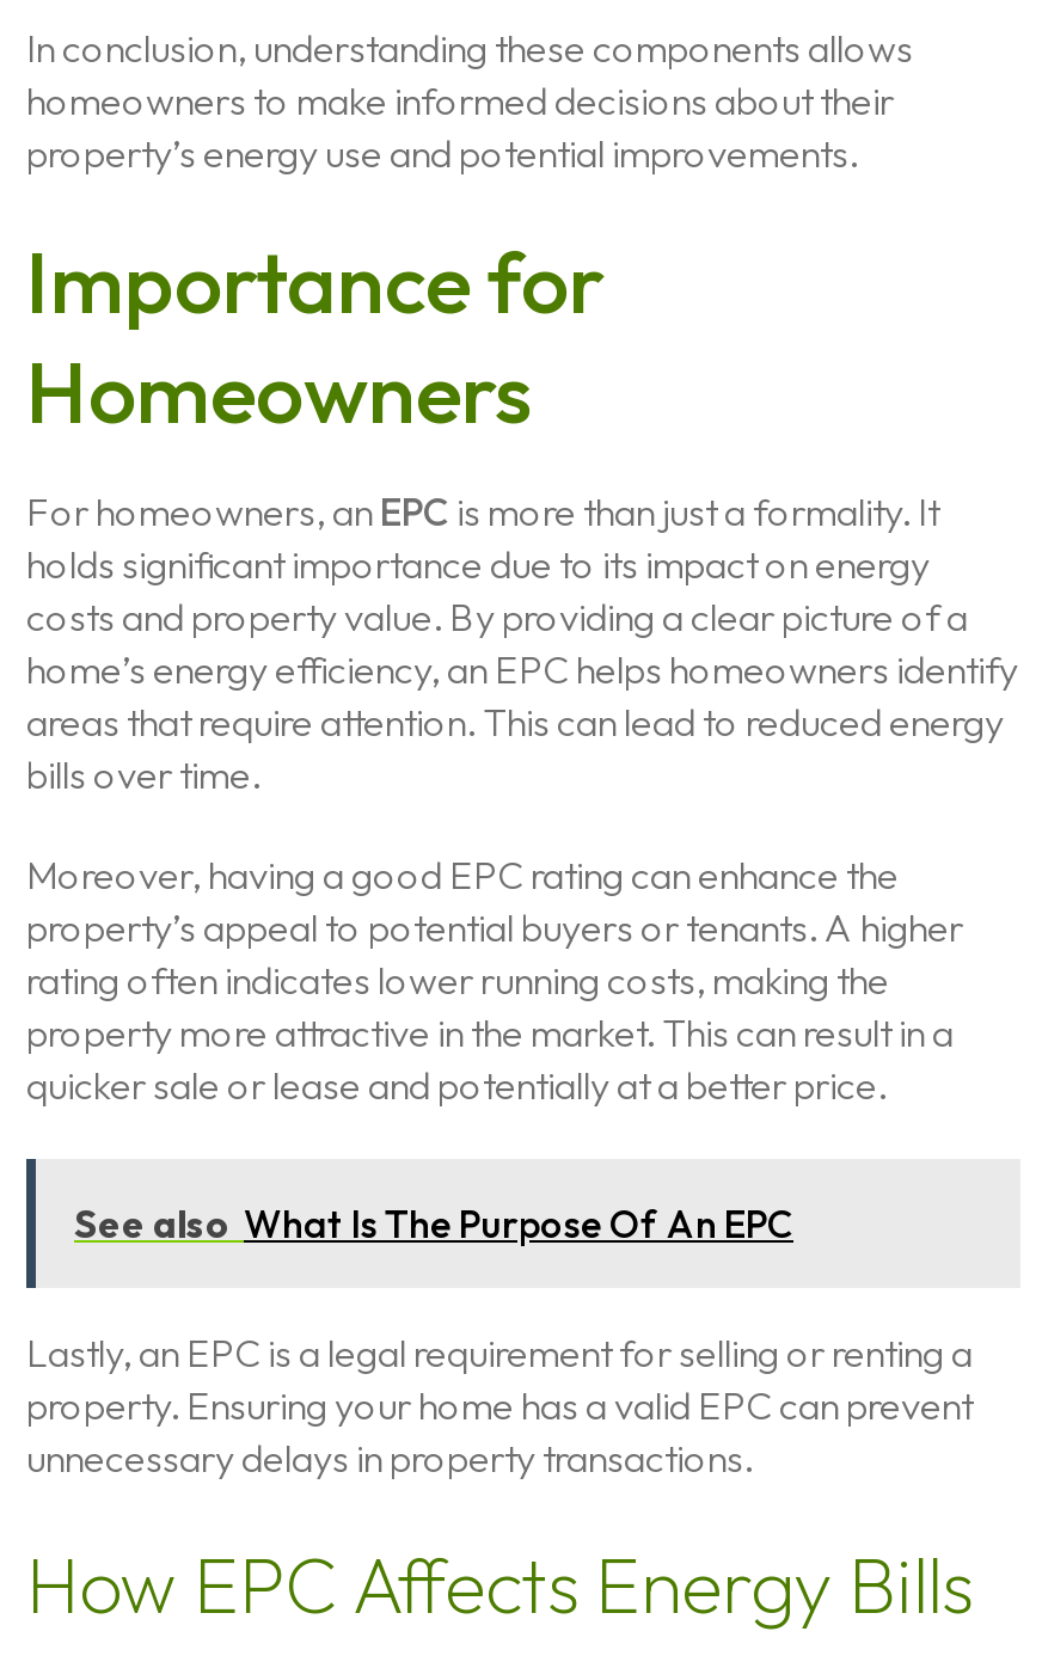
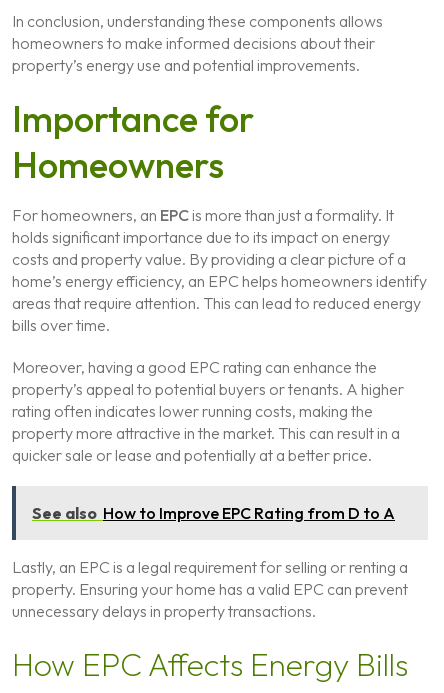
[74,1200,793,1247] See also What Is The Purpose Of An EPC -> [32,503,395,523] See also How to Improve EPC Rating from D to A

